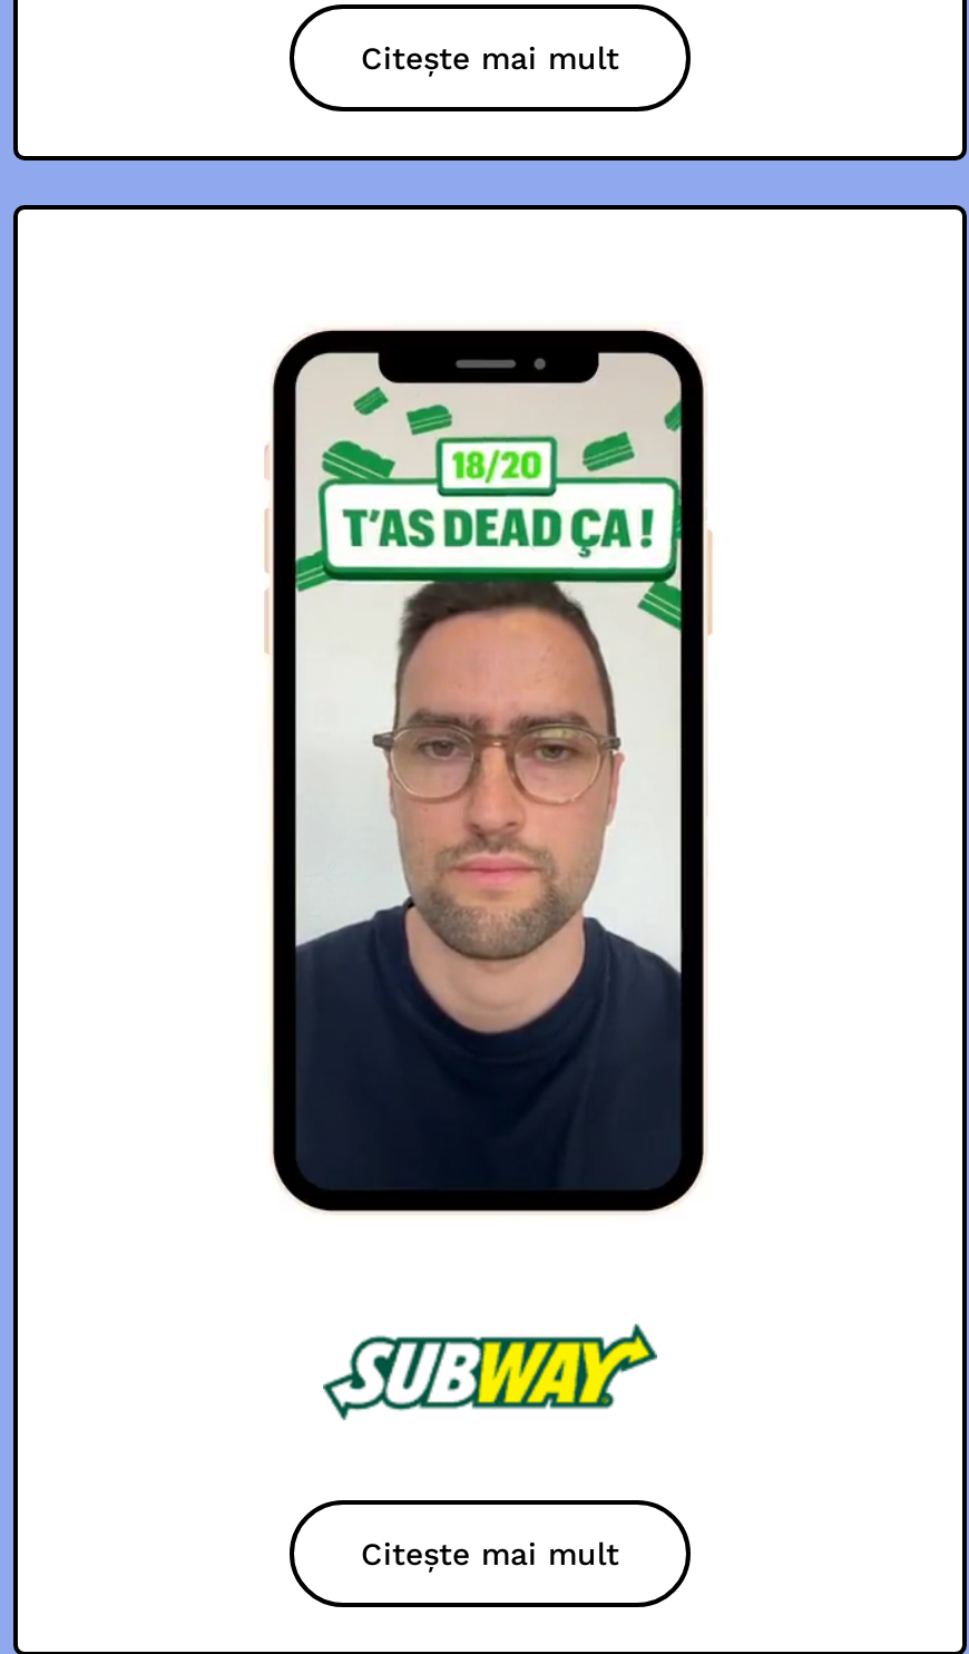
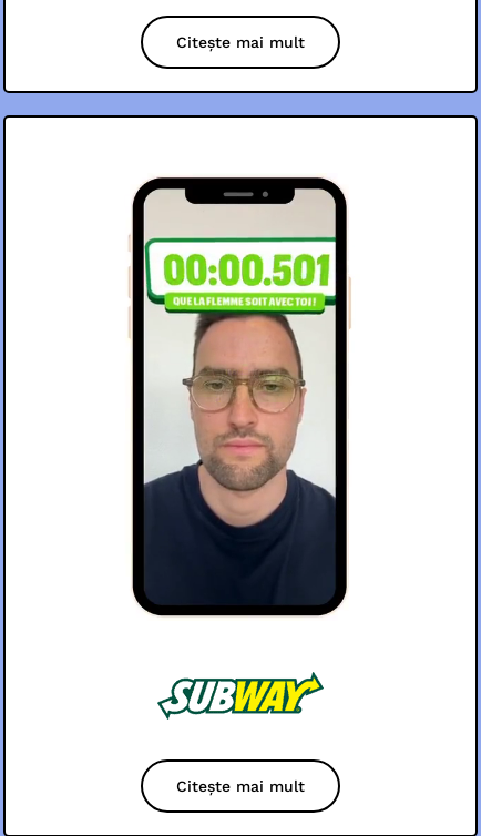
[294,386,684,631] [image] -> [143,206,337,326] [image]

